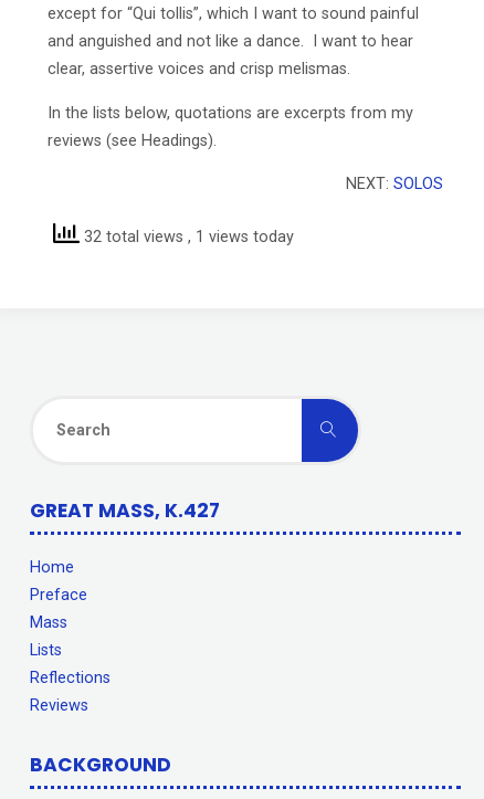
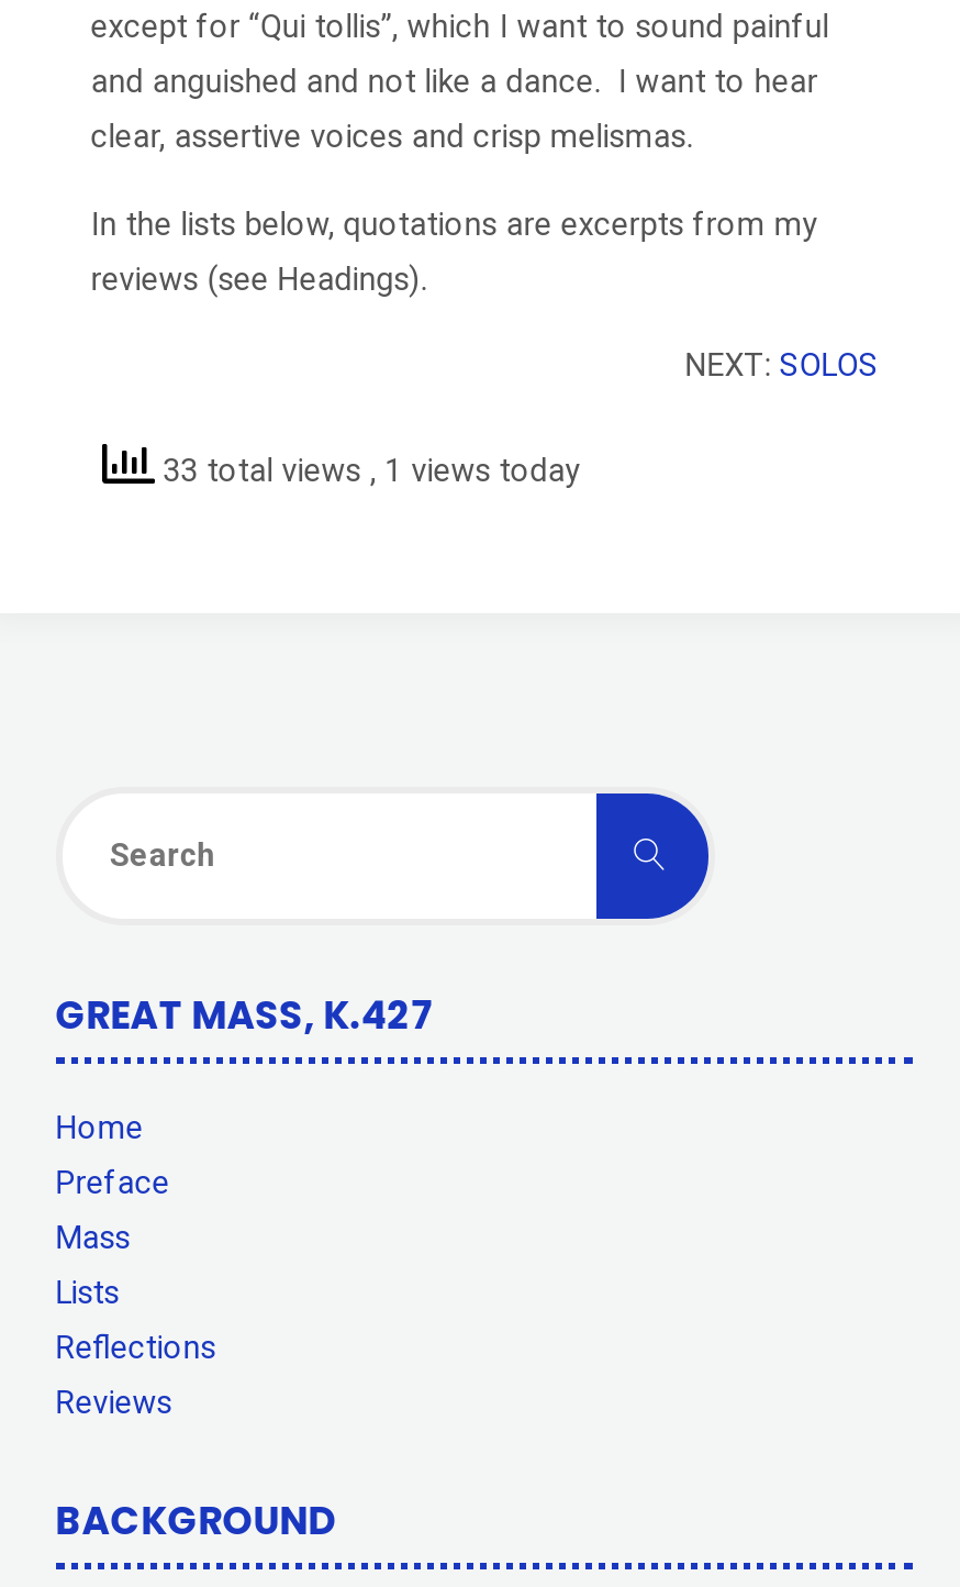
[79,227,294,246] 32 total views, 1 views today -> [154,451,581,489] 33 total views, 1 views today

